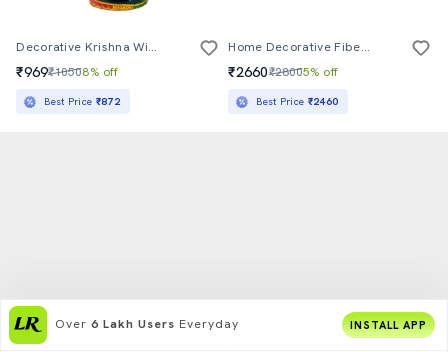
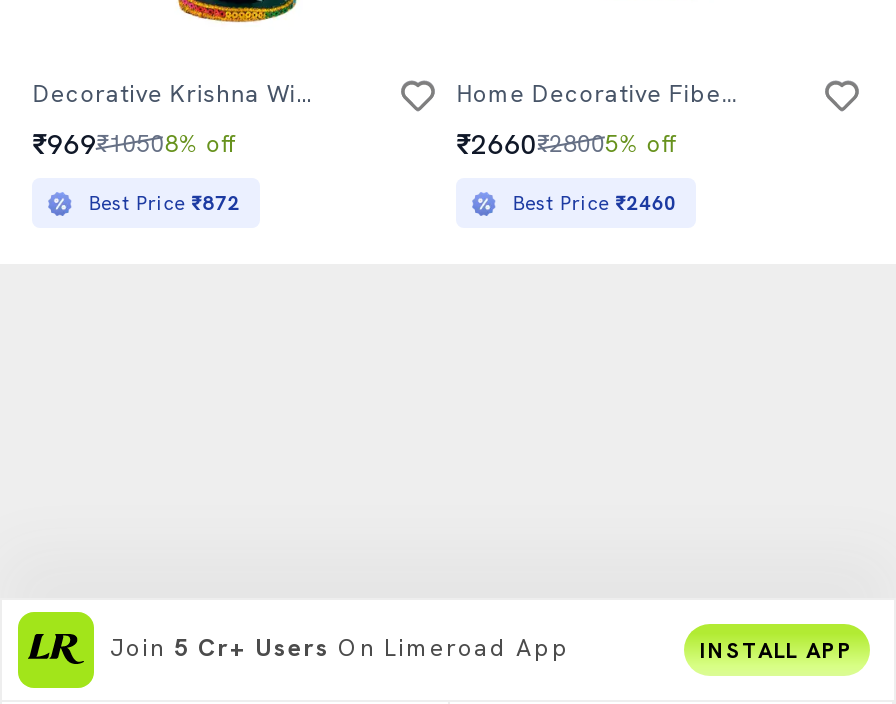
[55,316,239,332] Over 6 Lakh Users Everyday -> [110,632,570,664] Join 5 Cr+ Users On Limeroad App

